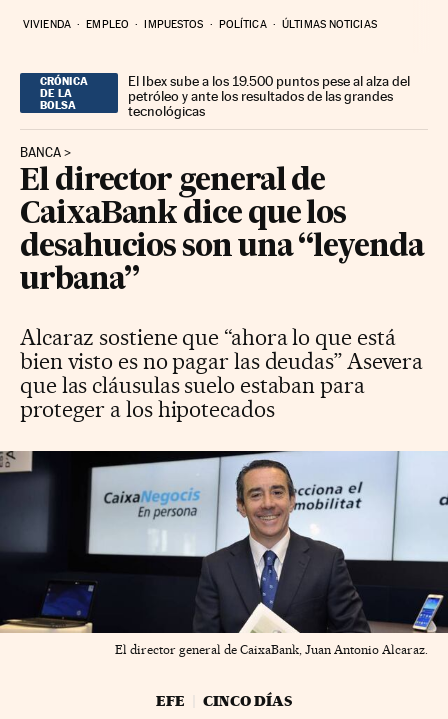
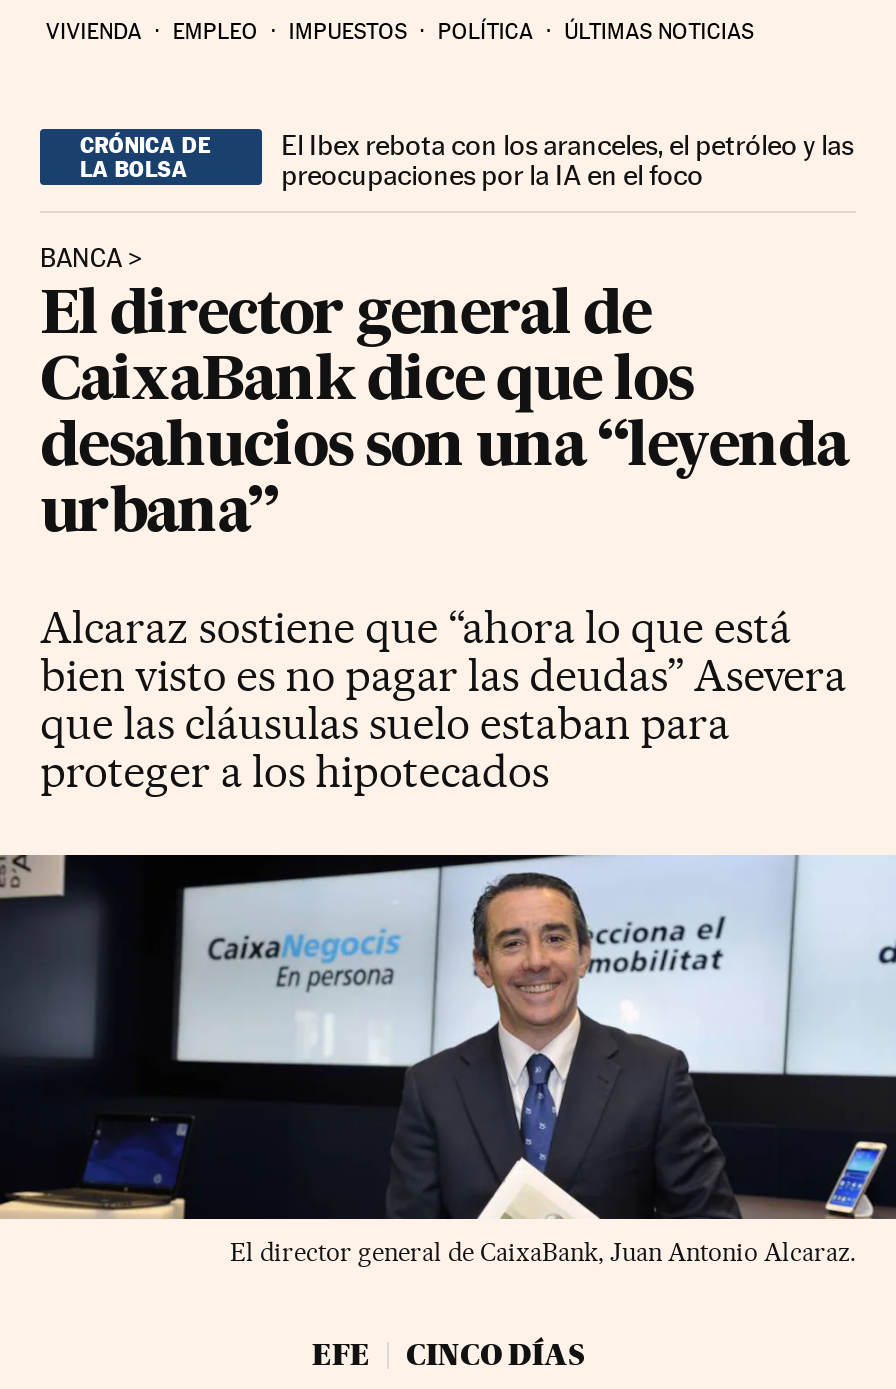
[128,73,410,119] El Ibex sube a los 19.500 puntos pese al alza del | petróleo y ante los resultados de las grandes | tecnológicas -> [281,128,853,190] El Ibex rebota con los aranceles, el petróleo y las | preocupaciones por la IA en el foco

